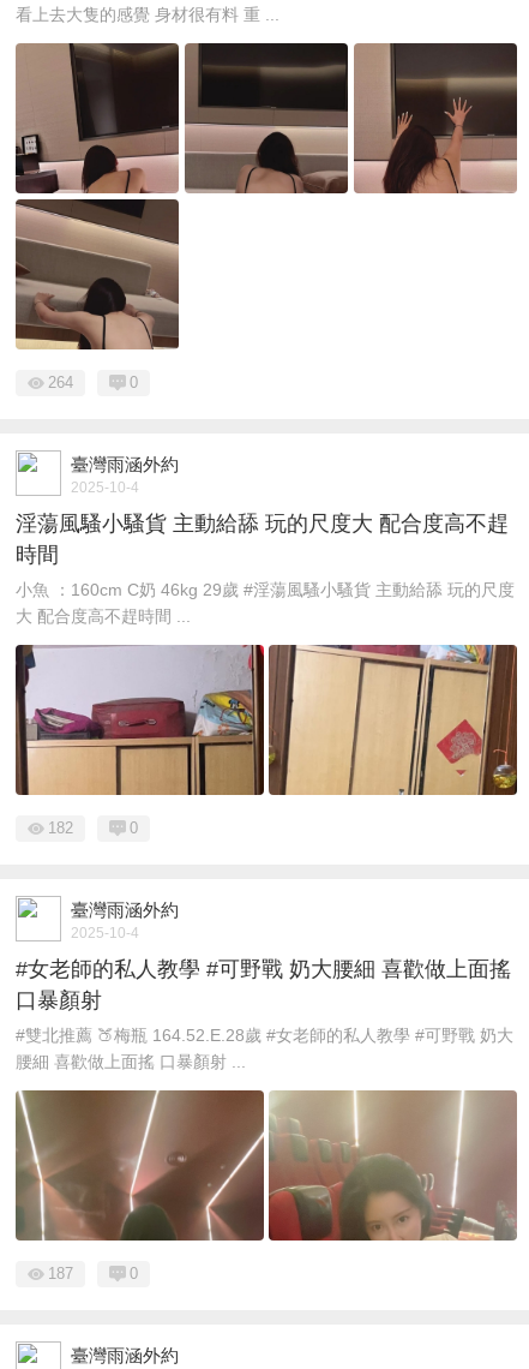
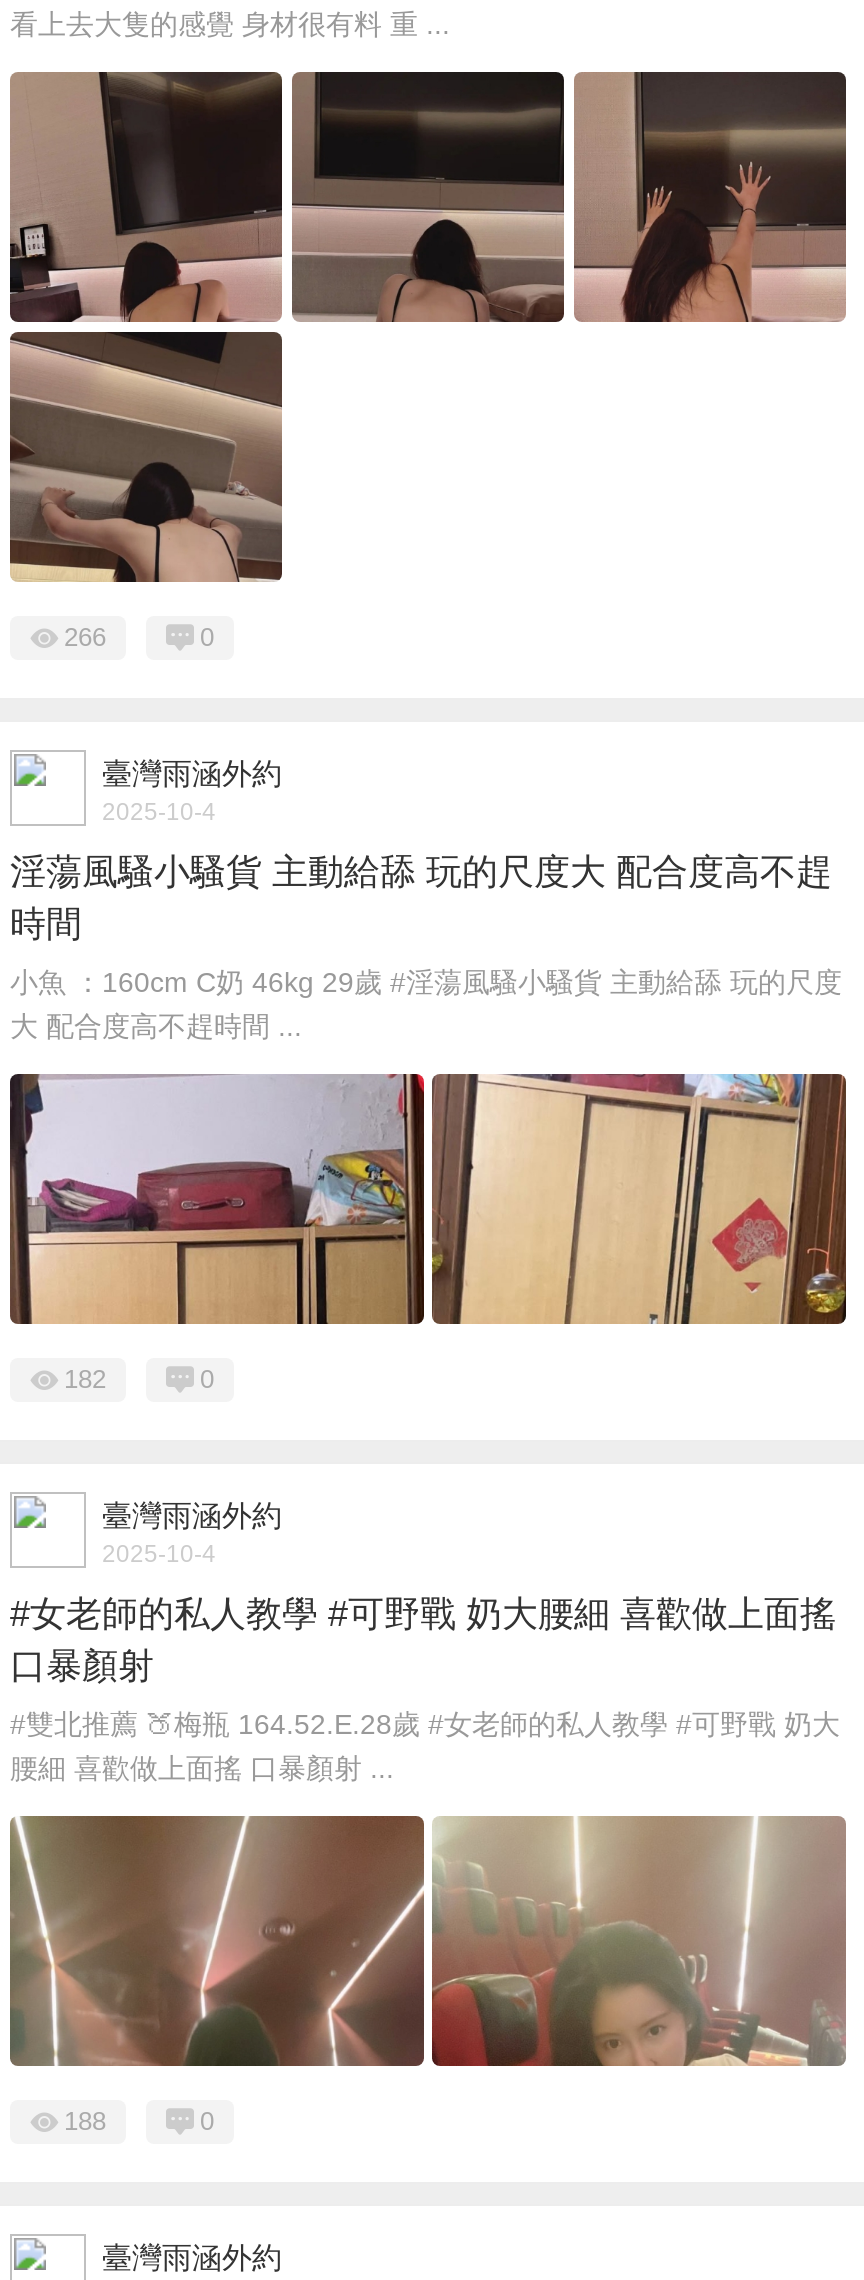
[48,373,73,391] 264 -> [64,622,106,652] 266
[48,1264,73,1282] 187 -> [64,2106,106,2136] 188

